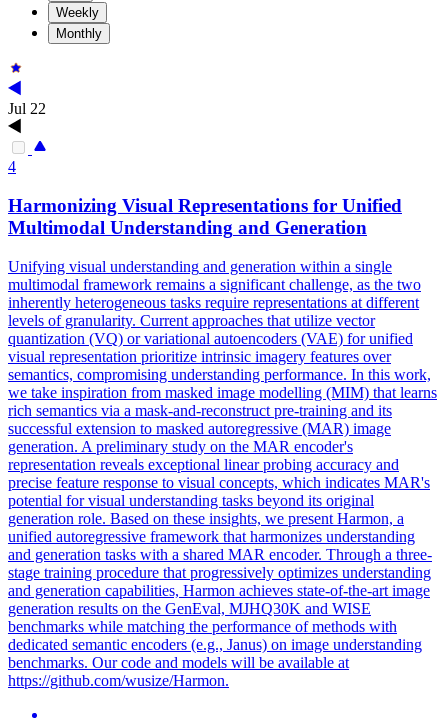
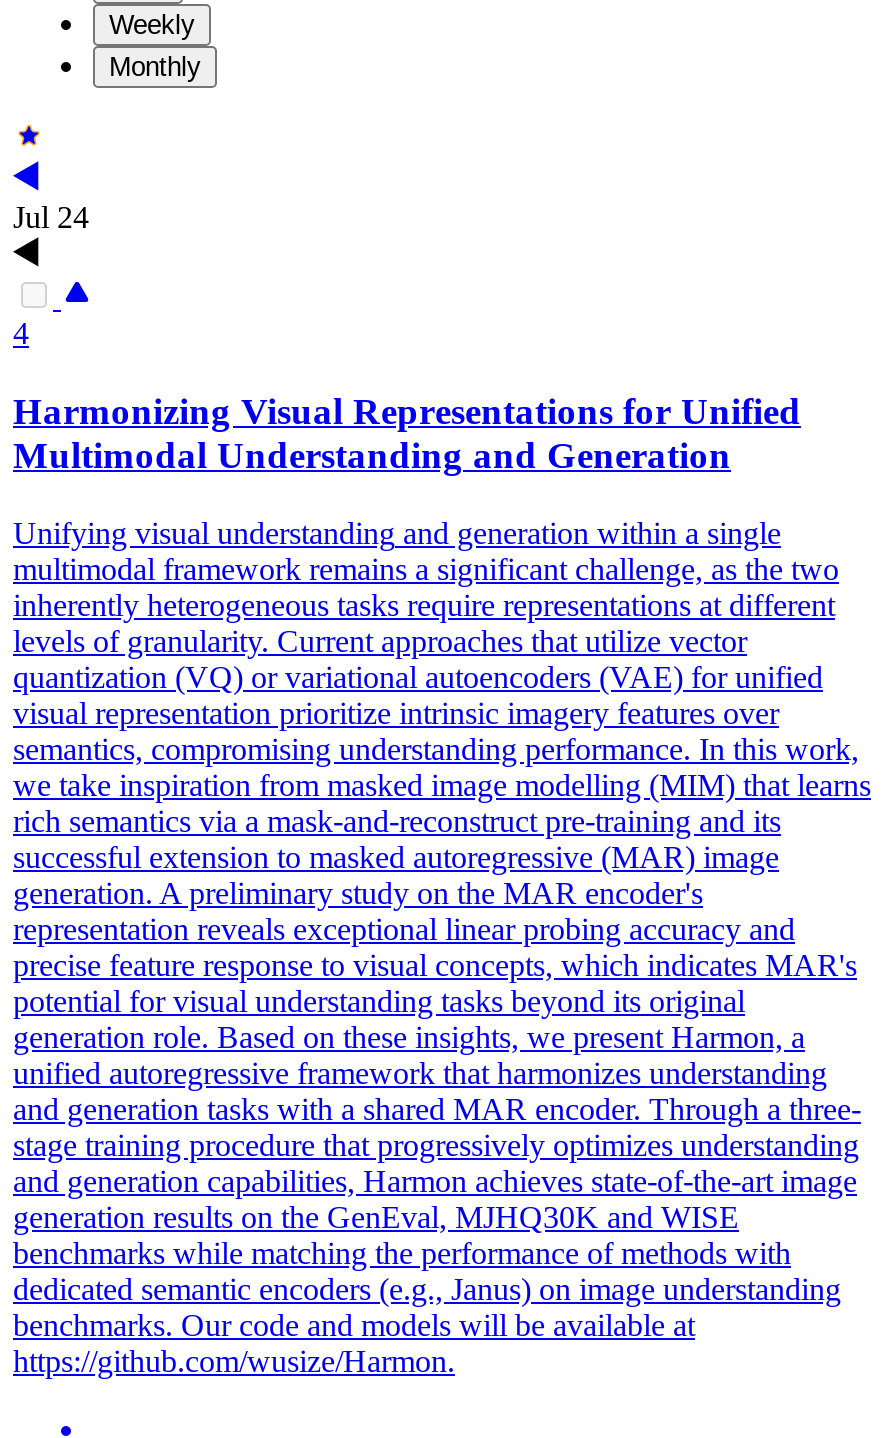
[8,100,46,117] Jul 22 -> [13,200,89,234] Jul 24

